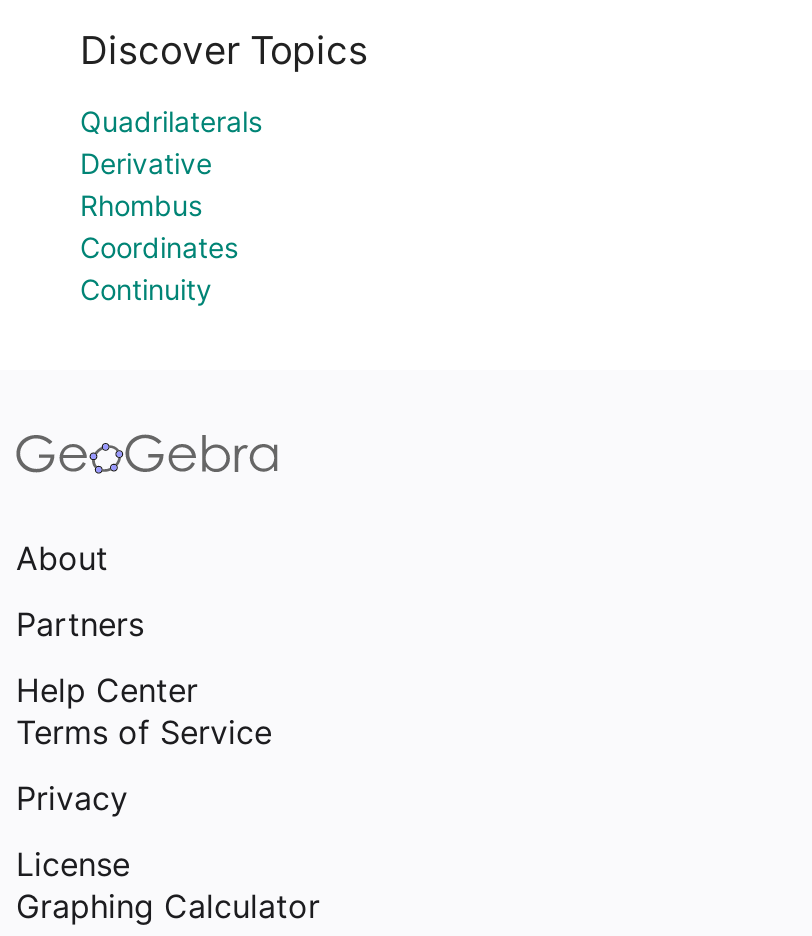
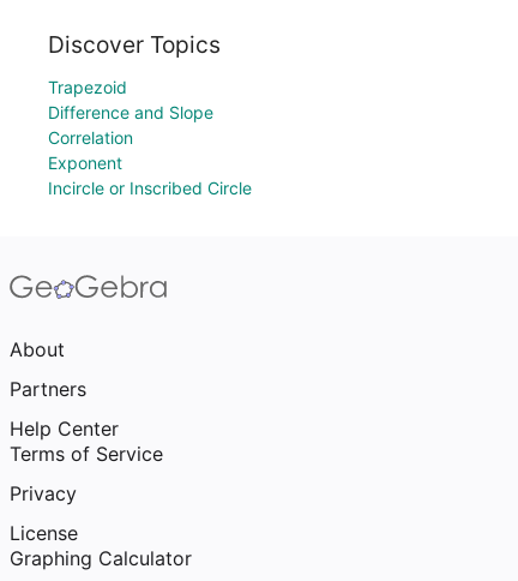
[80,104,262,306] Quadrilaterals | Derivative | Rhombus | Coordinates | Continuity -> [48,77,252,198] Trapezoid | Difference and Slope | Correlation | Exponent | Incircle or Inscribed Circle

